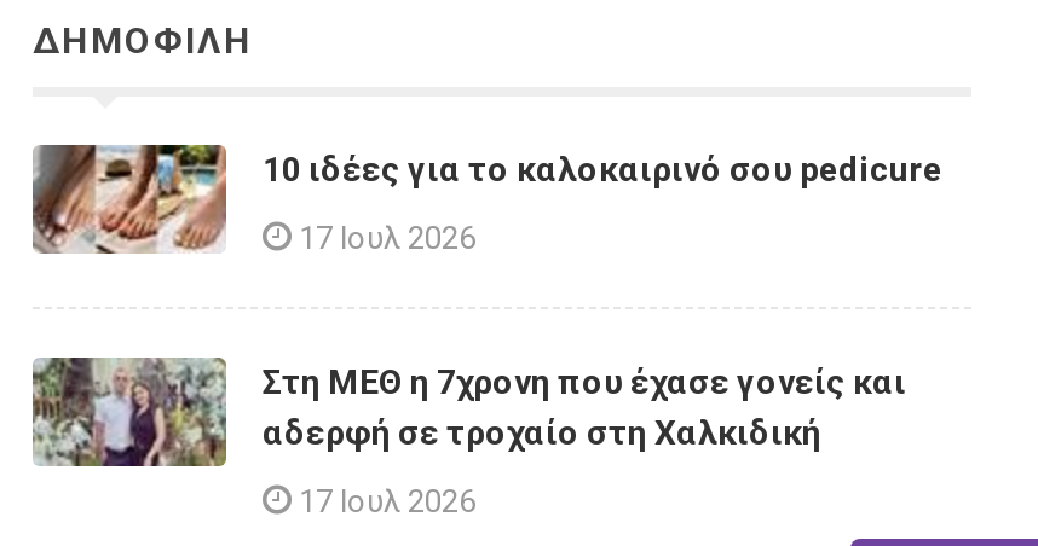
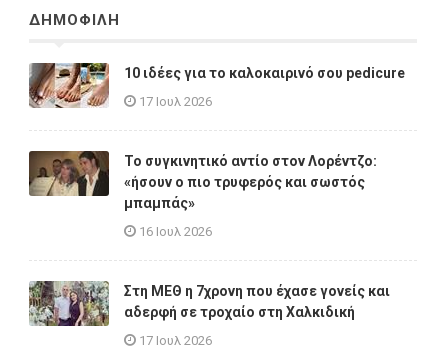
none -> [29,151,377,239] [image] | Το συγκινητικό αντίο στον Λορέντζο: | «ήσουν ο πιο τρυφερός και σωστός | μπαμπάς» | 16 Ιουλ 2026

